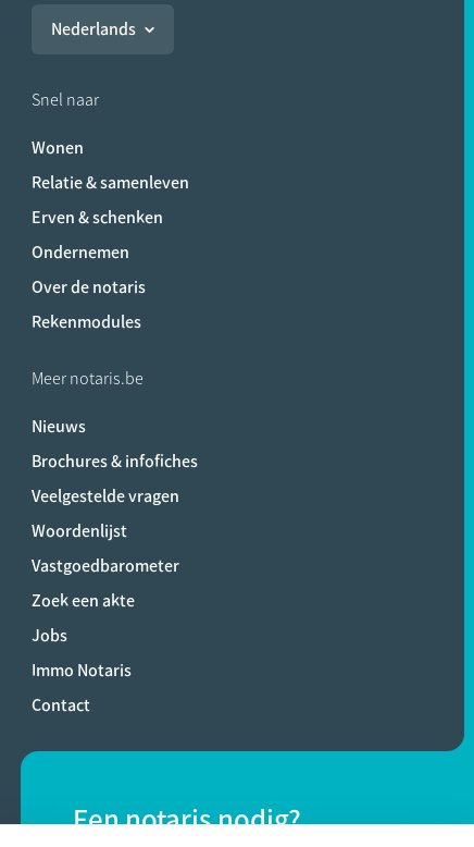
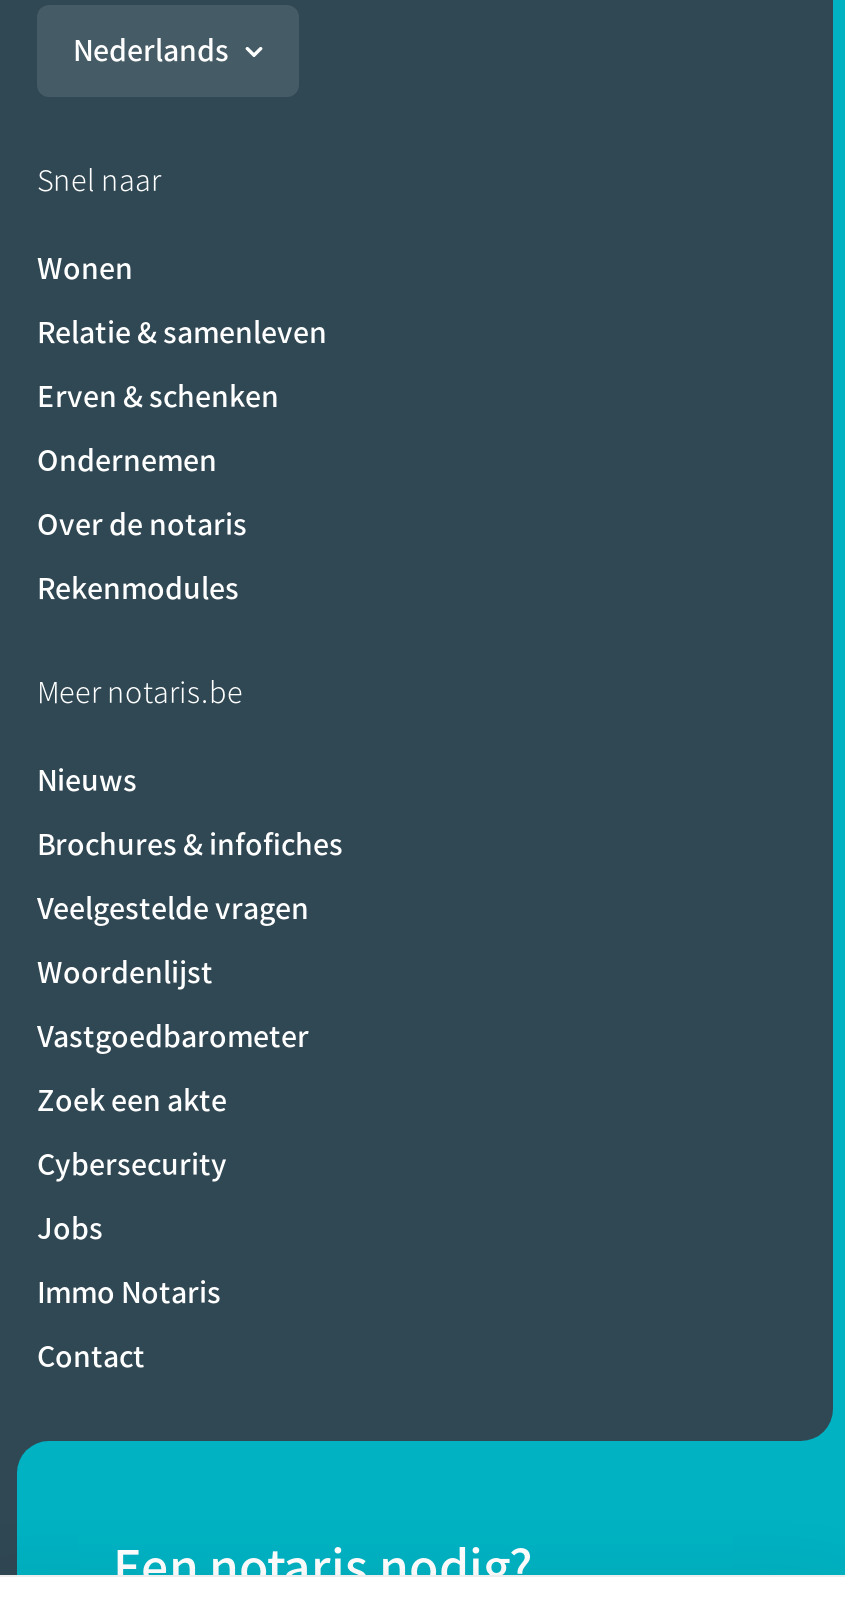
none -> [37,1145,227,1183] Cybersecurity

